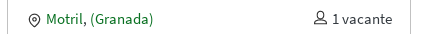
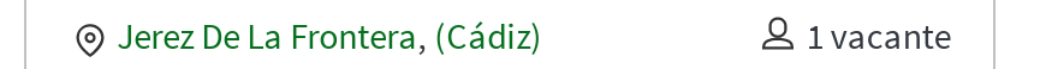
[46,9,154,28] Motril, (Granada) -> [117,13,542,58] Jerez De La Frontera, (Cádiz)

